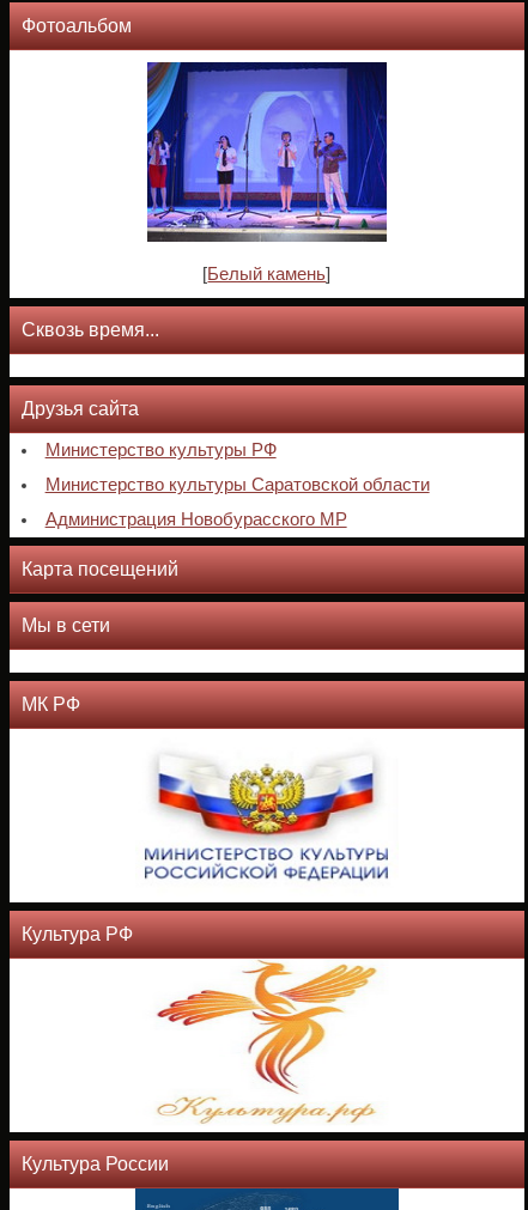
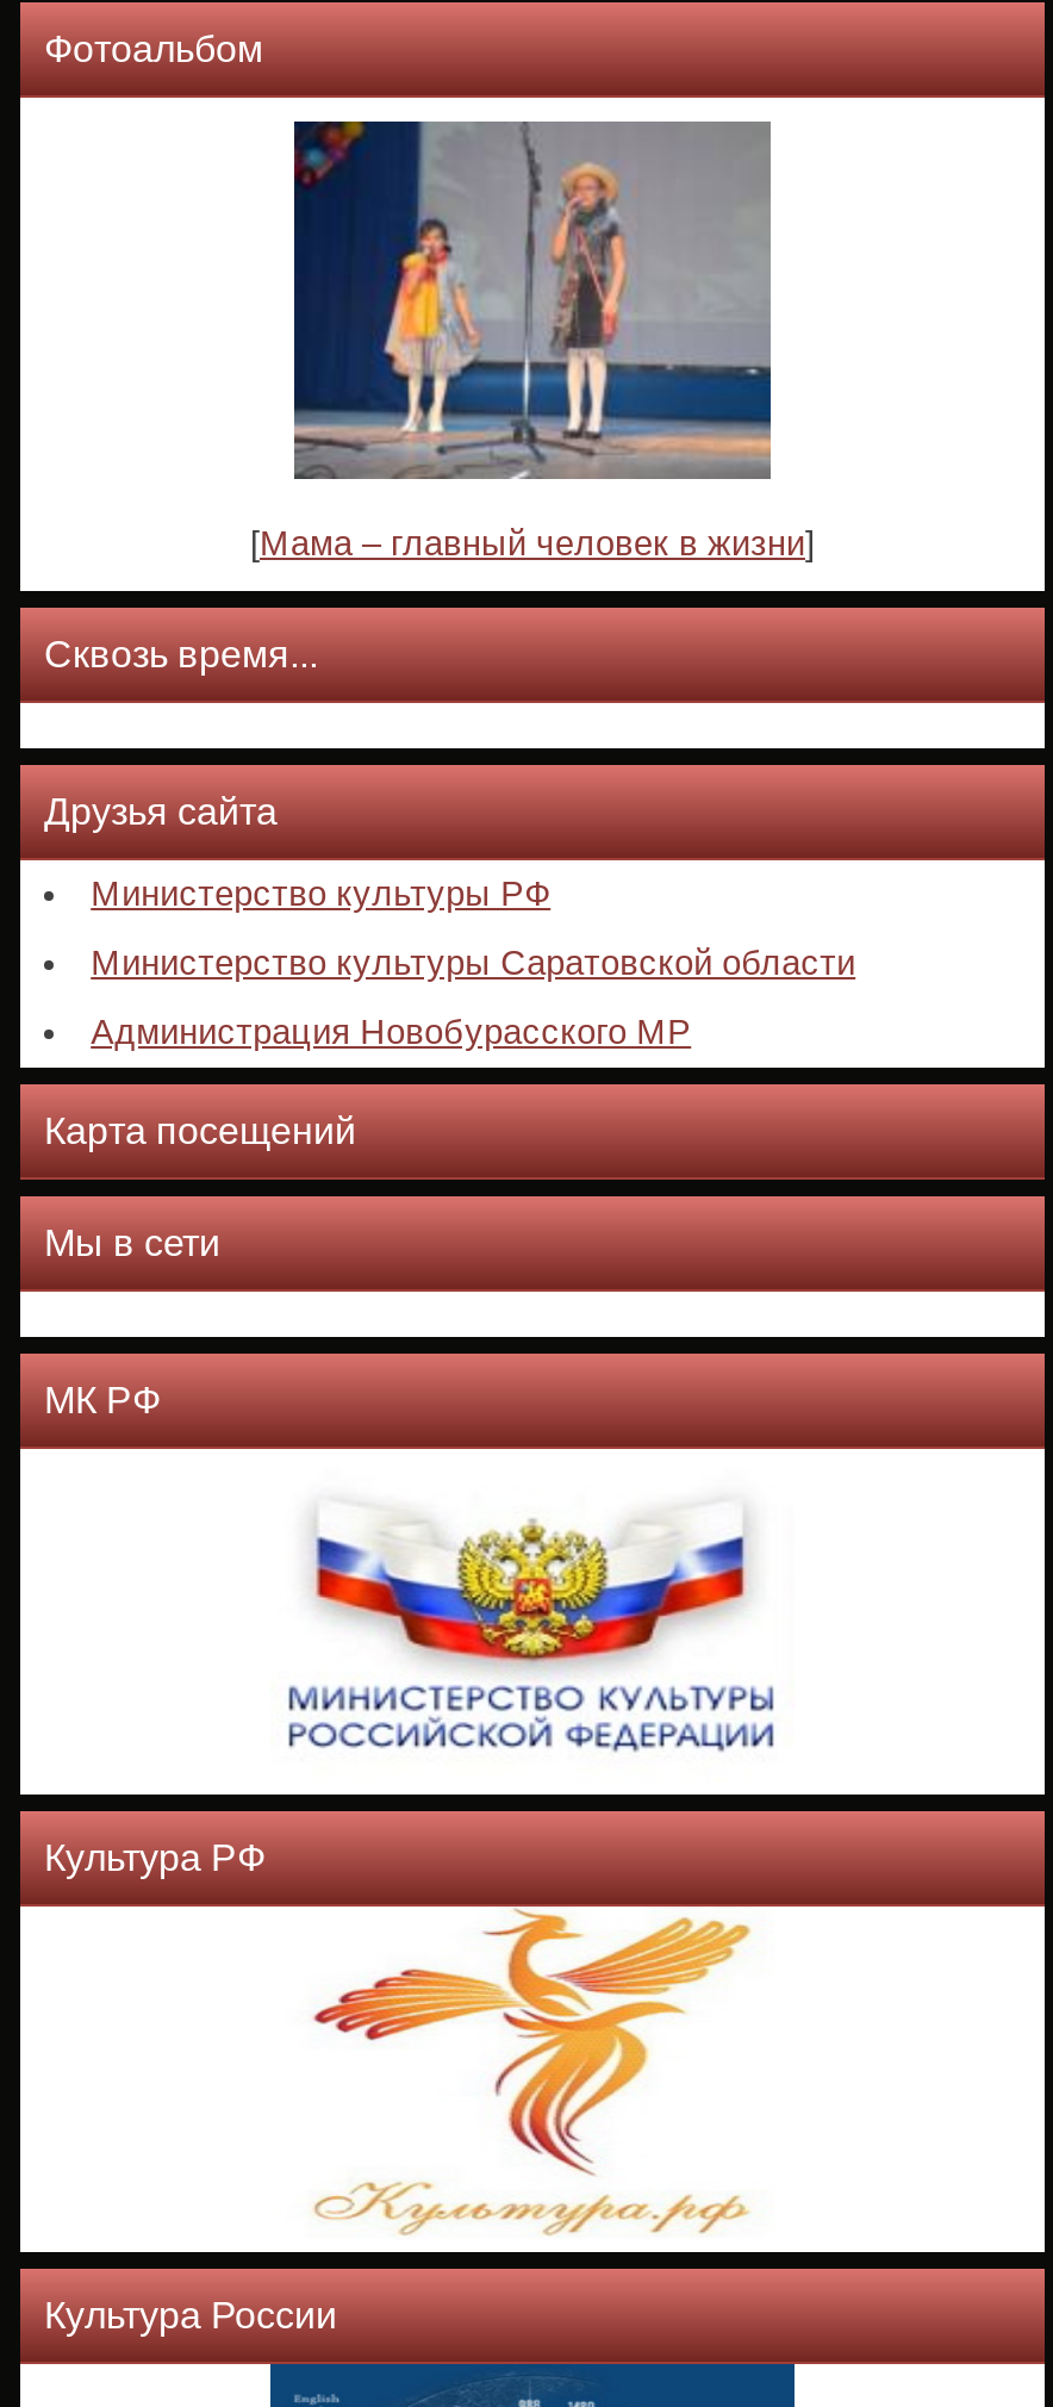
[146,61,388,284] [image] | [Белый камень] -> [250,119,815,563] [image] | [Мама – главный человек в жизни]

